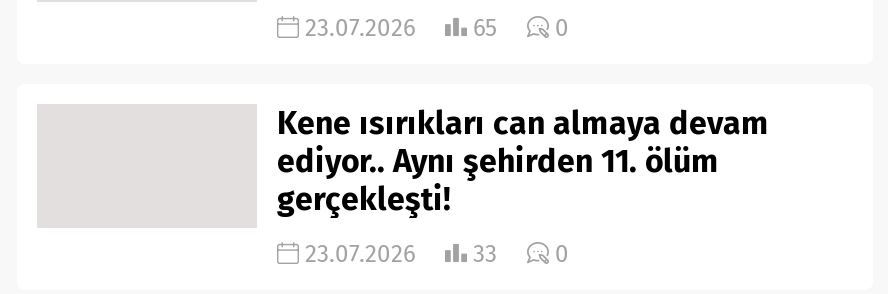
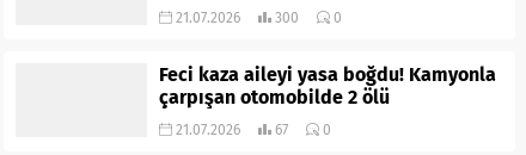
[305,15,497,43] 23.07.2026 | 65 -> [176,10,299,27] 21.07.2026 | 300
[277,105,769,219] Kene ısırıkları can almaya devam | ediyor.. Aynı şehirden 11. ölüm | gerçekleşti! -> [159,64,496,109] Feci kaza aileyi yasa boğdu! Kamyonla | çarpışan otomobilde 2 ölü
[305,241,497,269] 23.07.2026 | 33 -> [176,122,288,139] 21.07.2026 | 67

